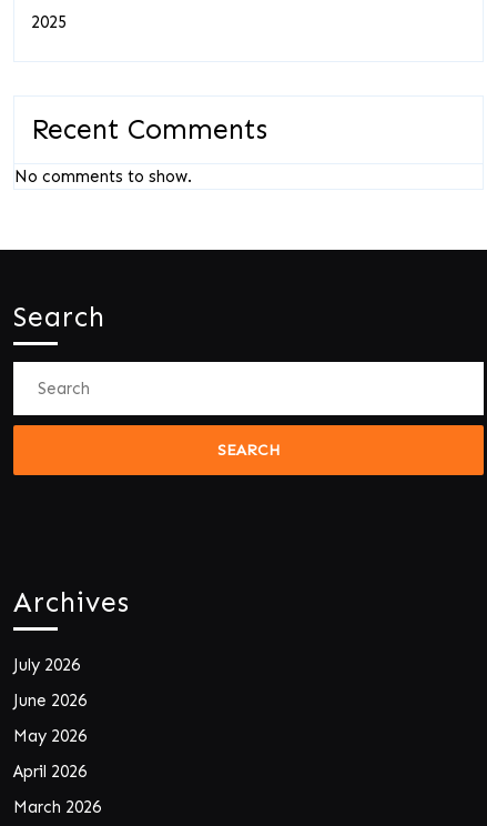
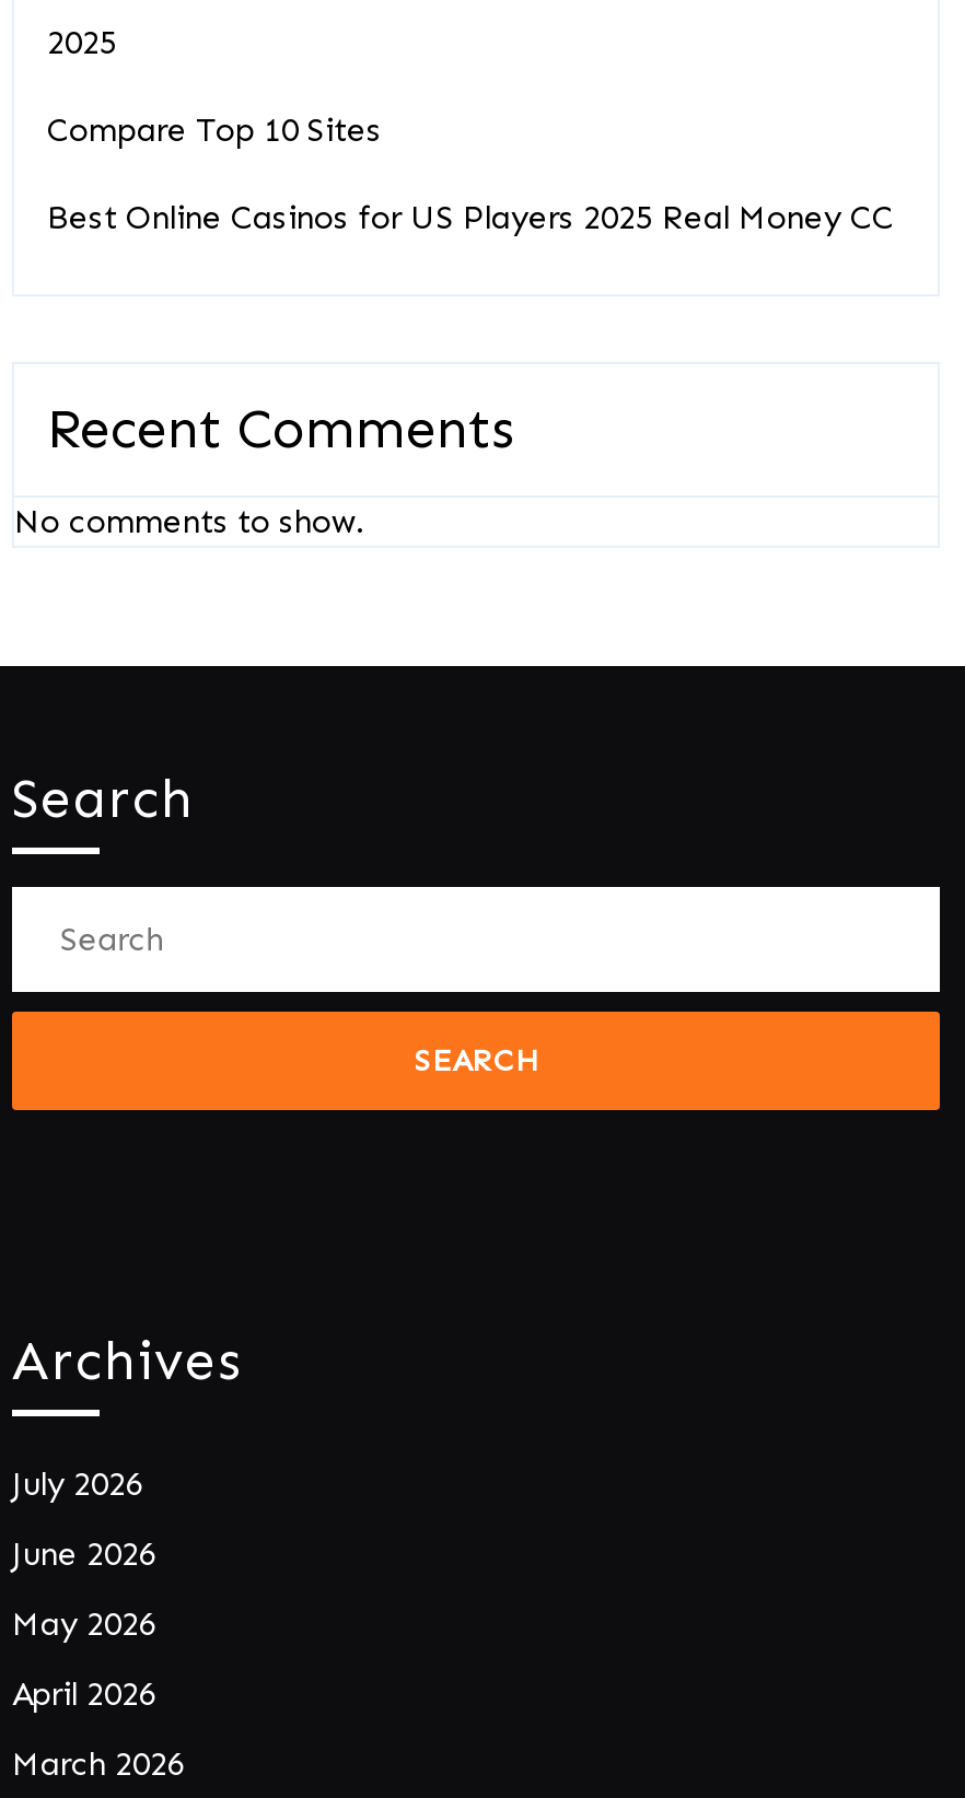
none -> [47,112,894,238] Compare Top 10 Sites | Best Online Casinos for US Players 2025 Real Money CC

